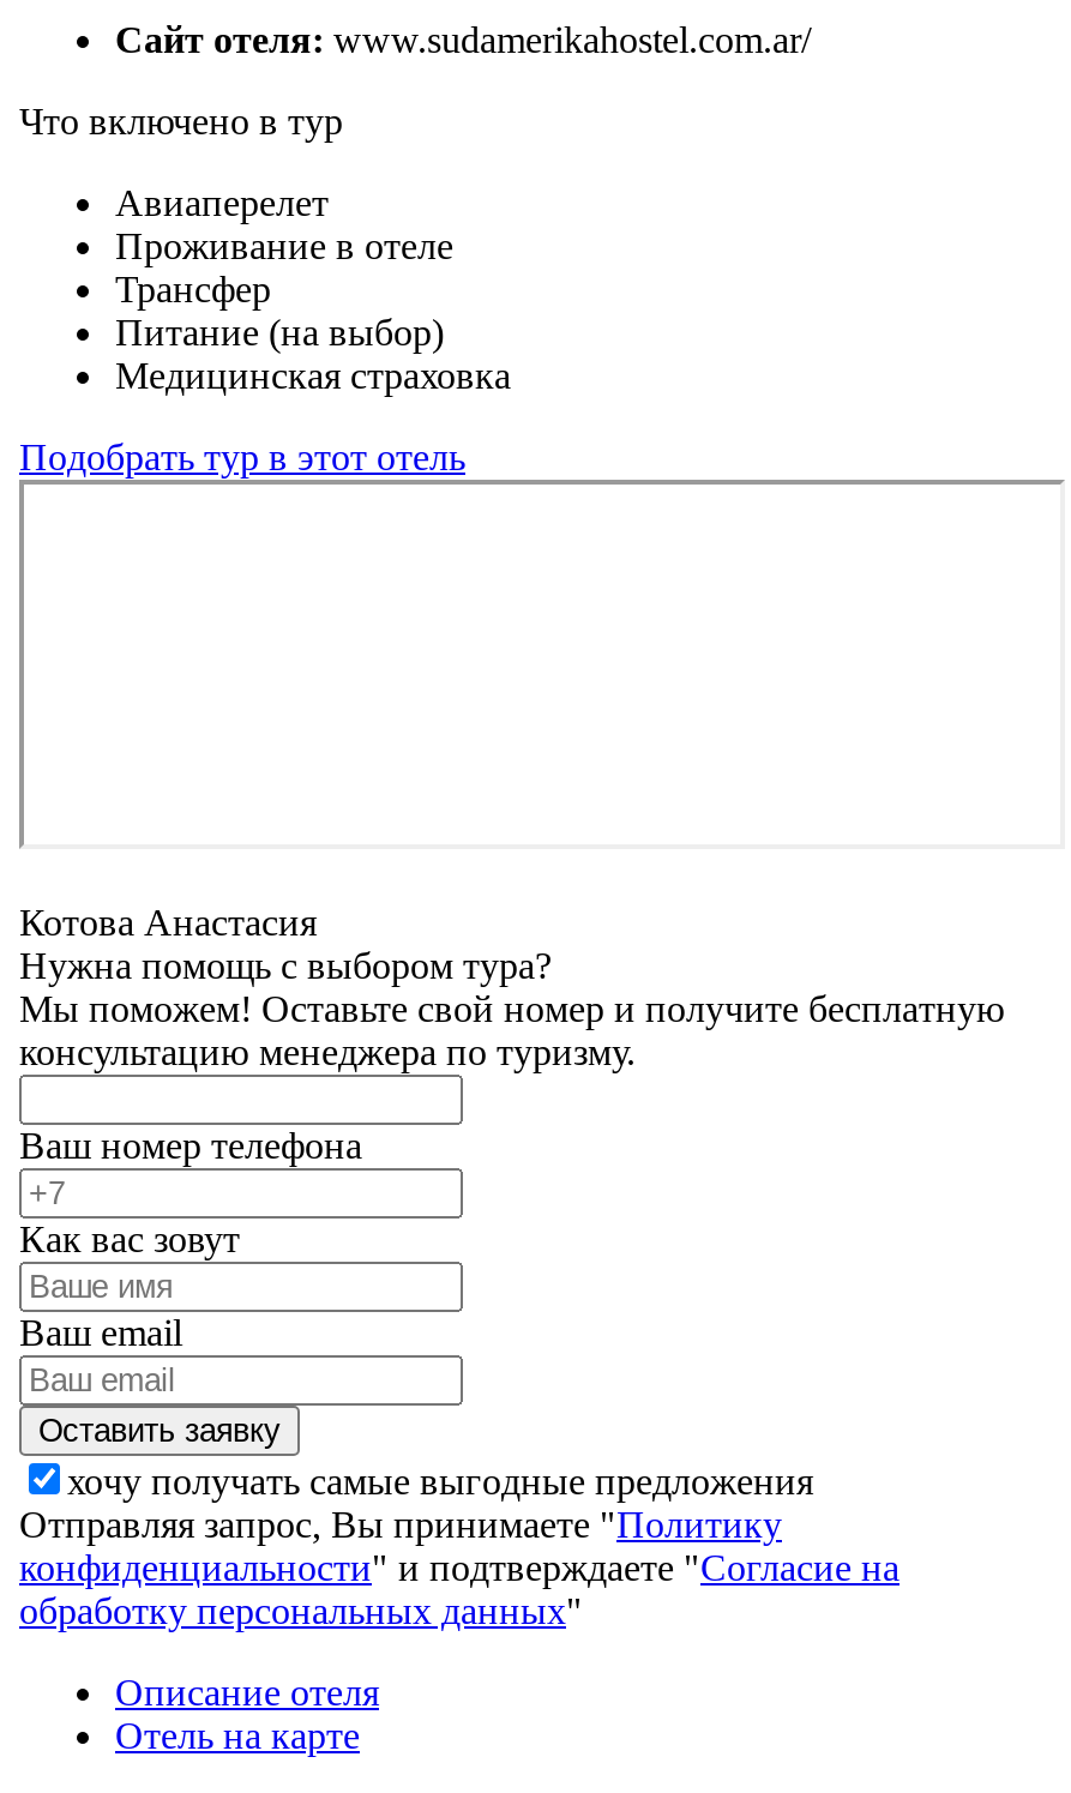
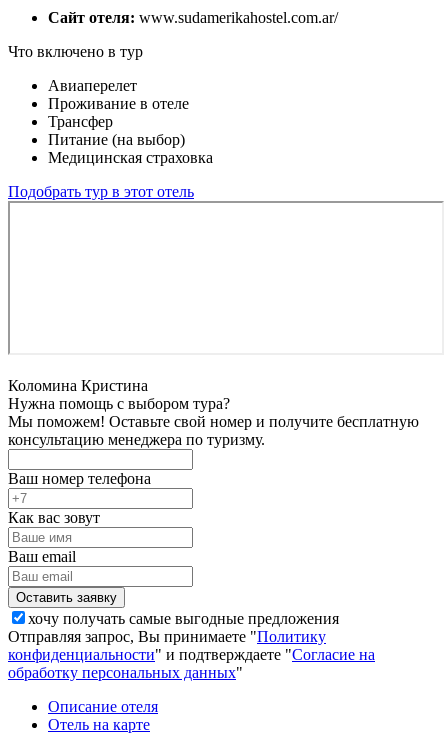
[19,902,317,942] Котова Анастасия -> [8,377,148,394] Коломина Кристина

